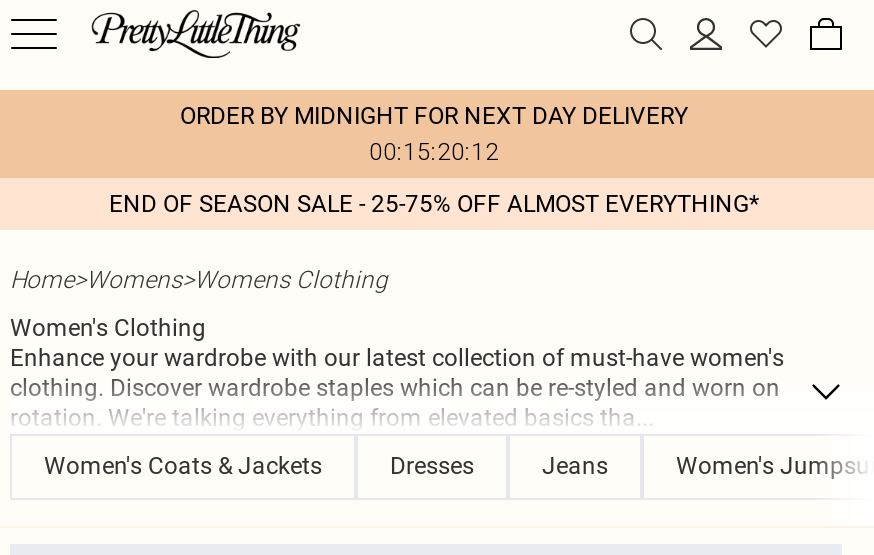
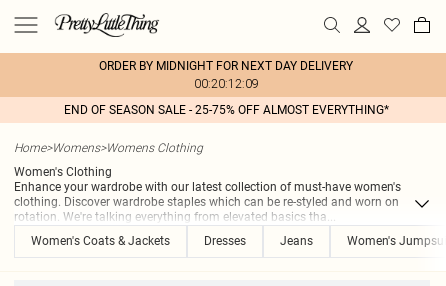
[369,136,499,166] 00:15:20:12 -> [193,76,258,91] 00:20:12:09

